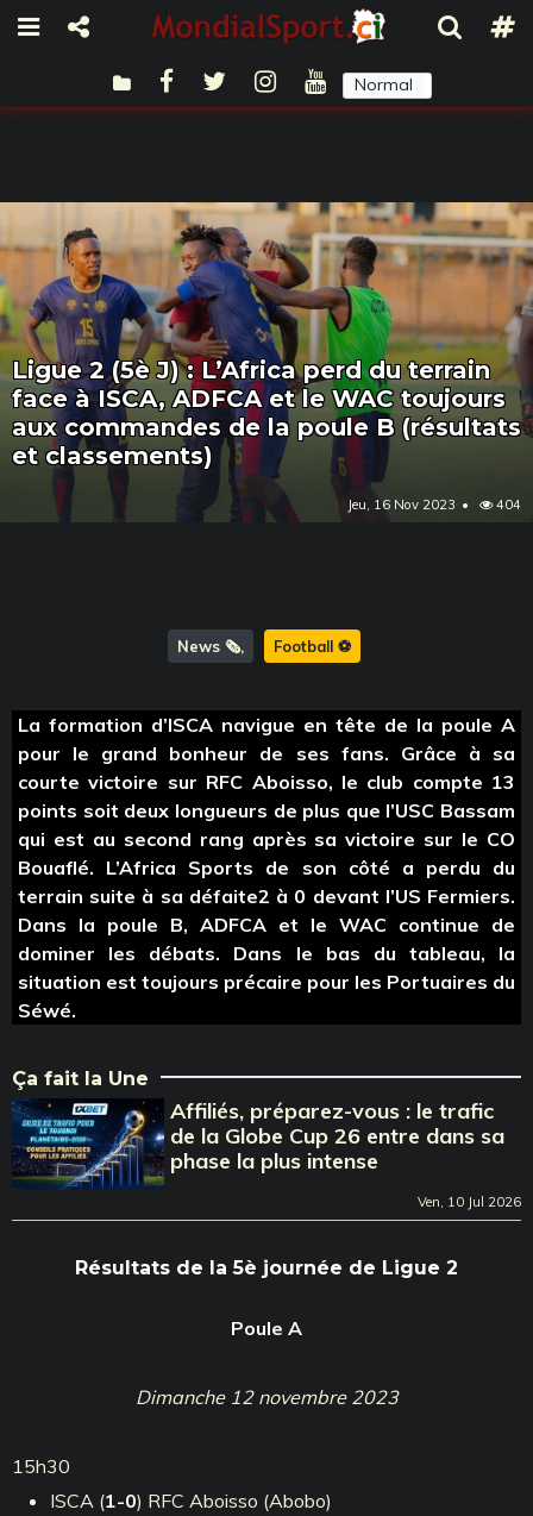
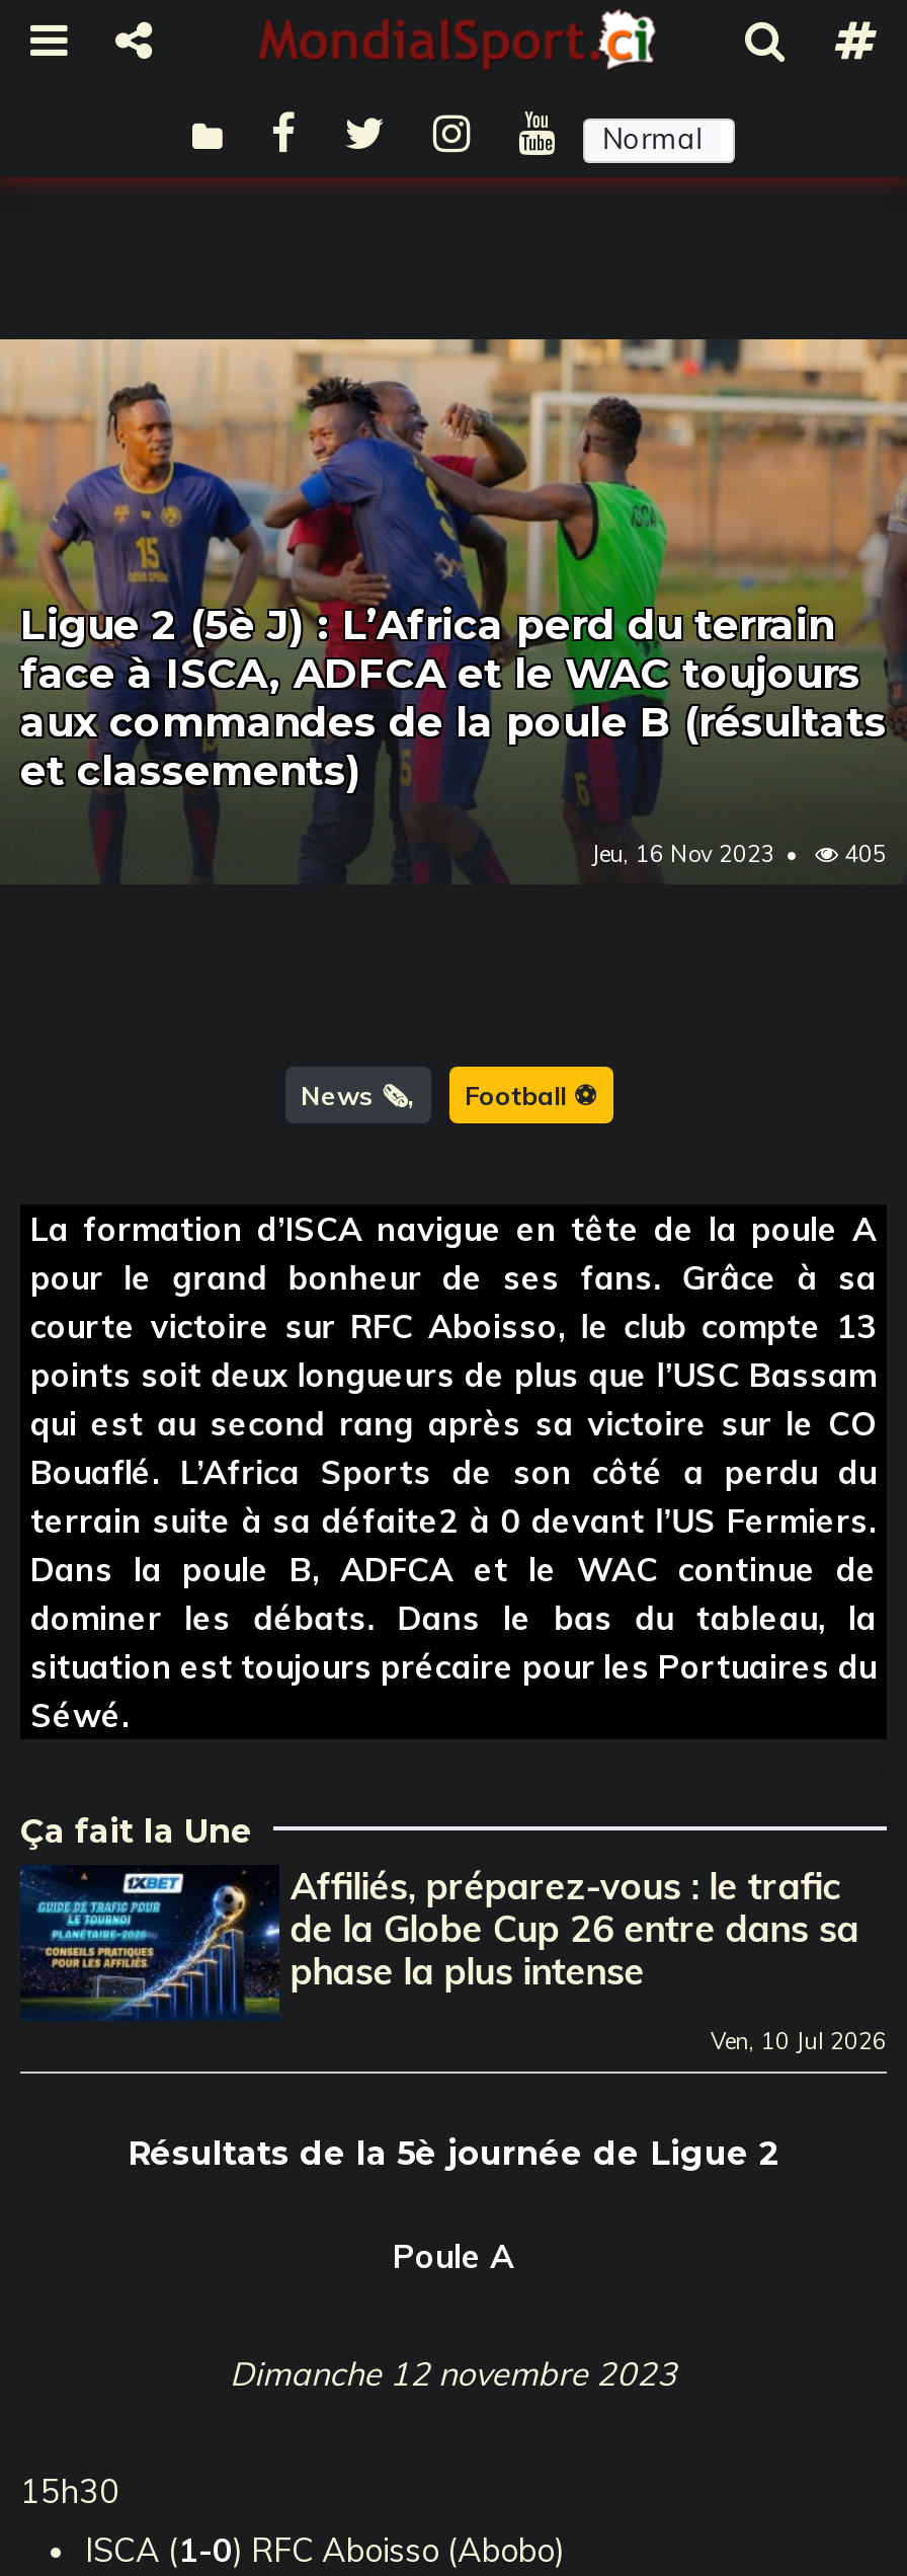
[493,496,521,513] 404 -> [838,839,887,868] 405

